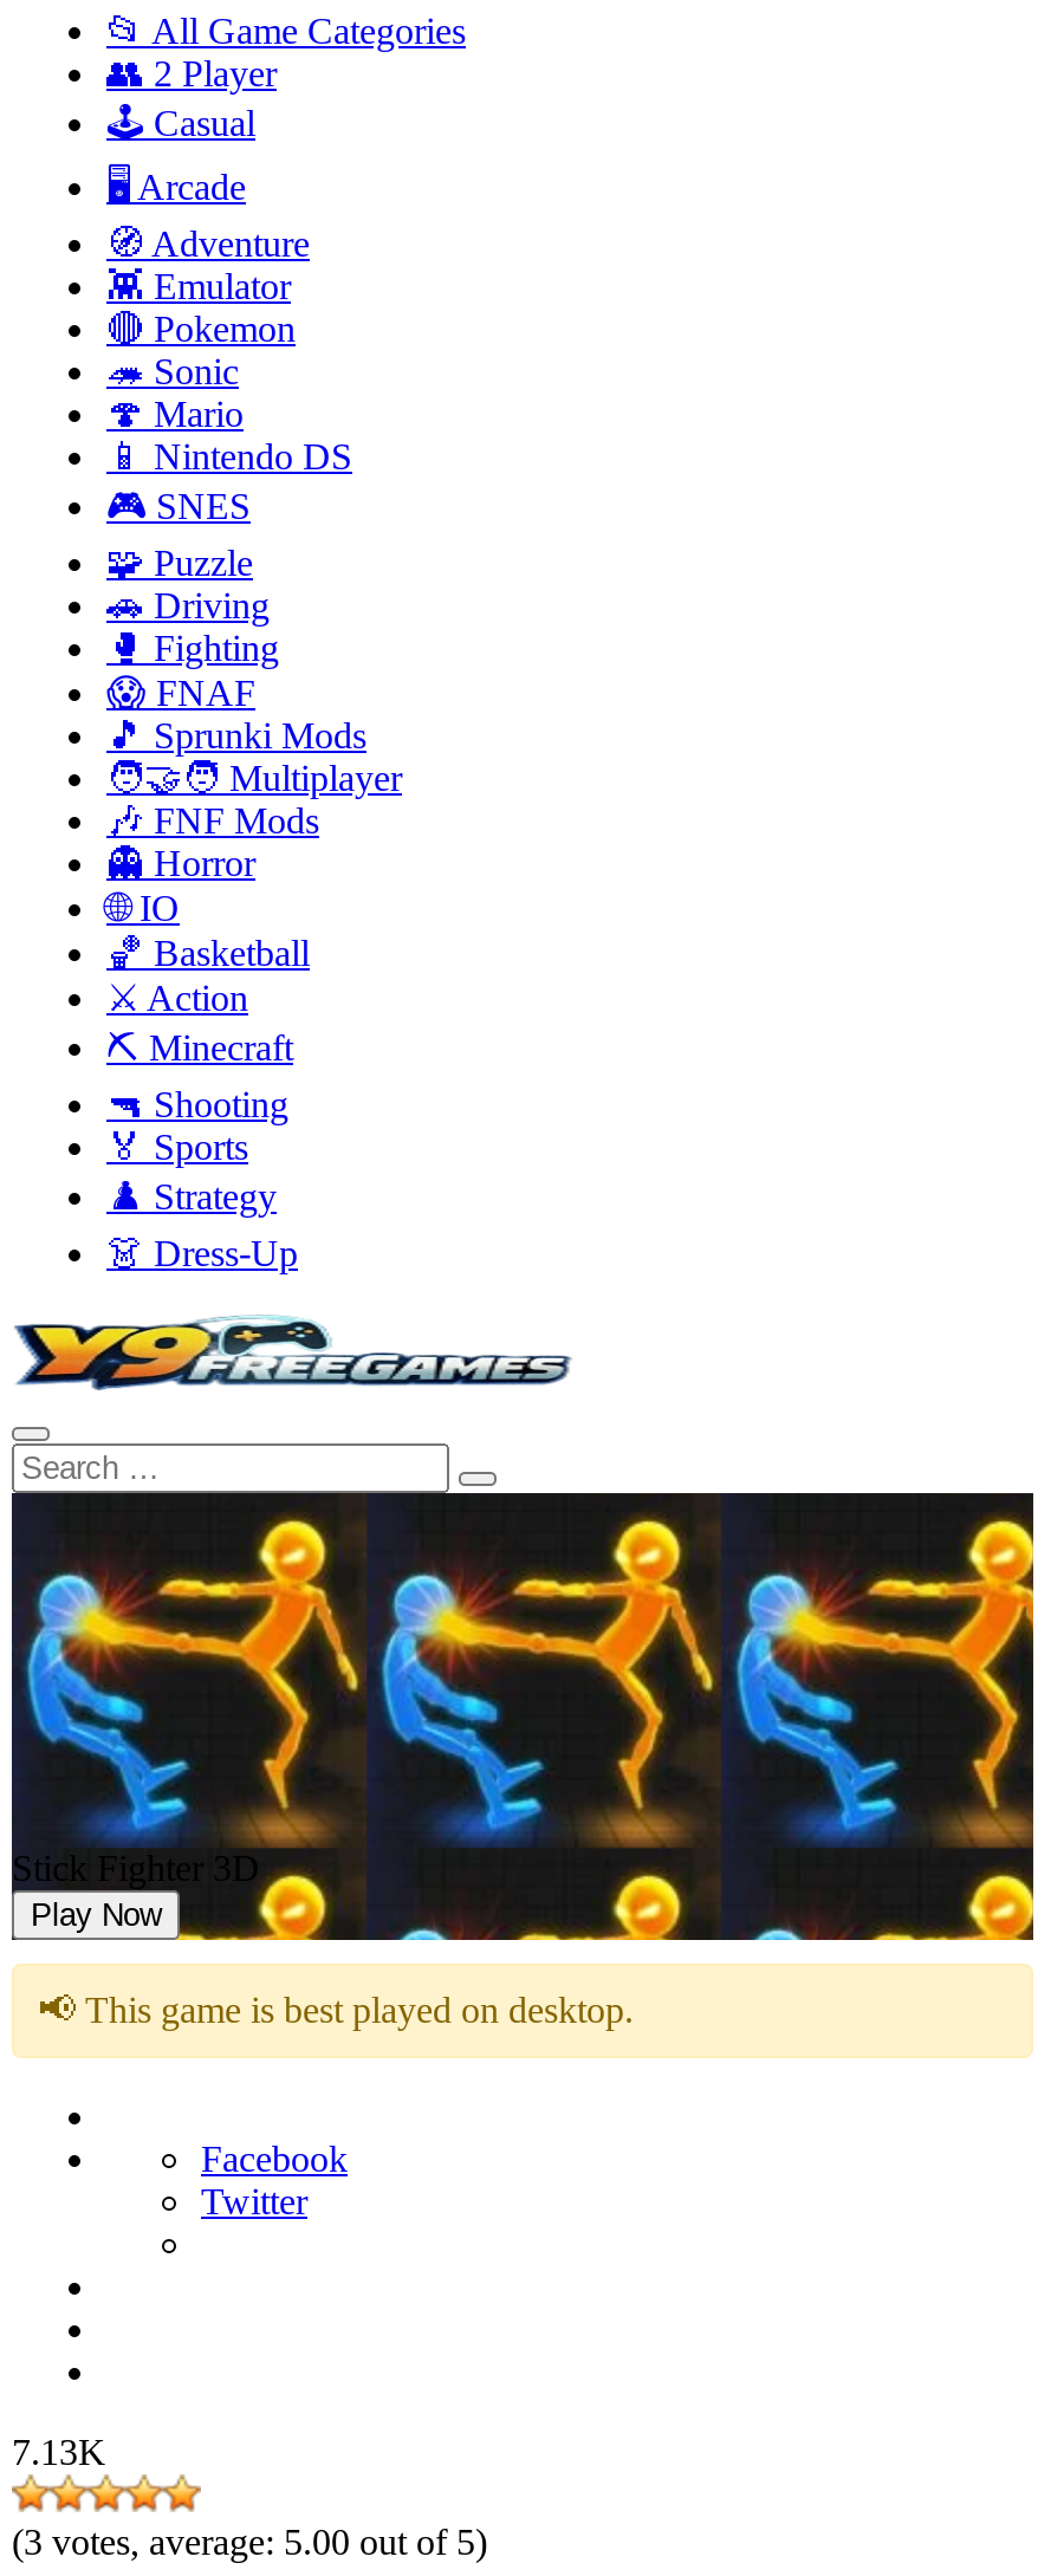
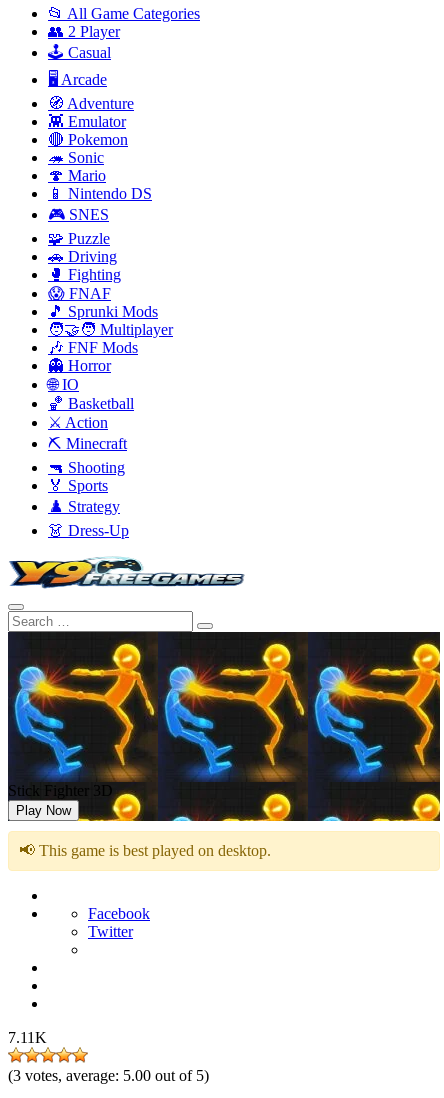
[12,2432,106,2472] 7.13K -> [8,1029,47,1046] 7.11K

